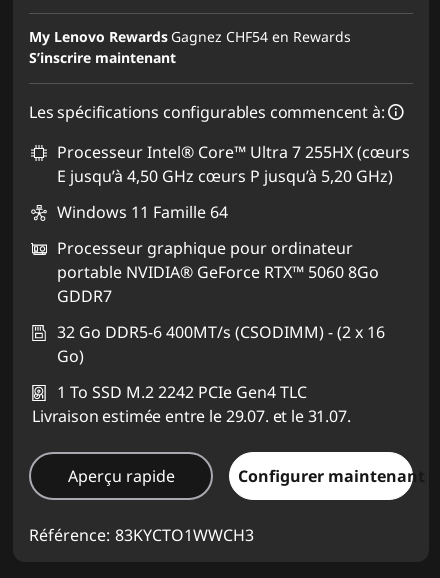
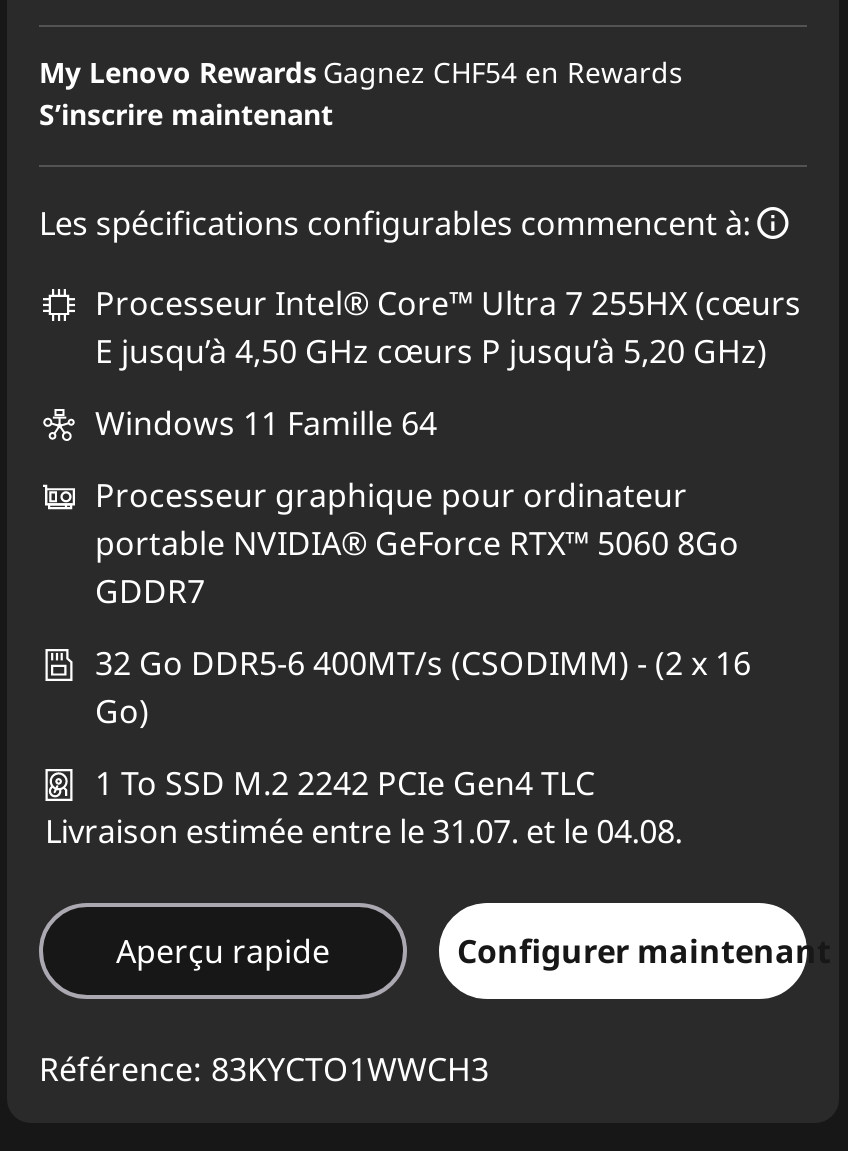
[32,405,351,427] Livraison estimée entre le 29.07. et le 31.07. -> [45,809,682,853] Livraison estimée entre le 31.07. et le 04.08.

